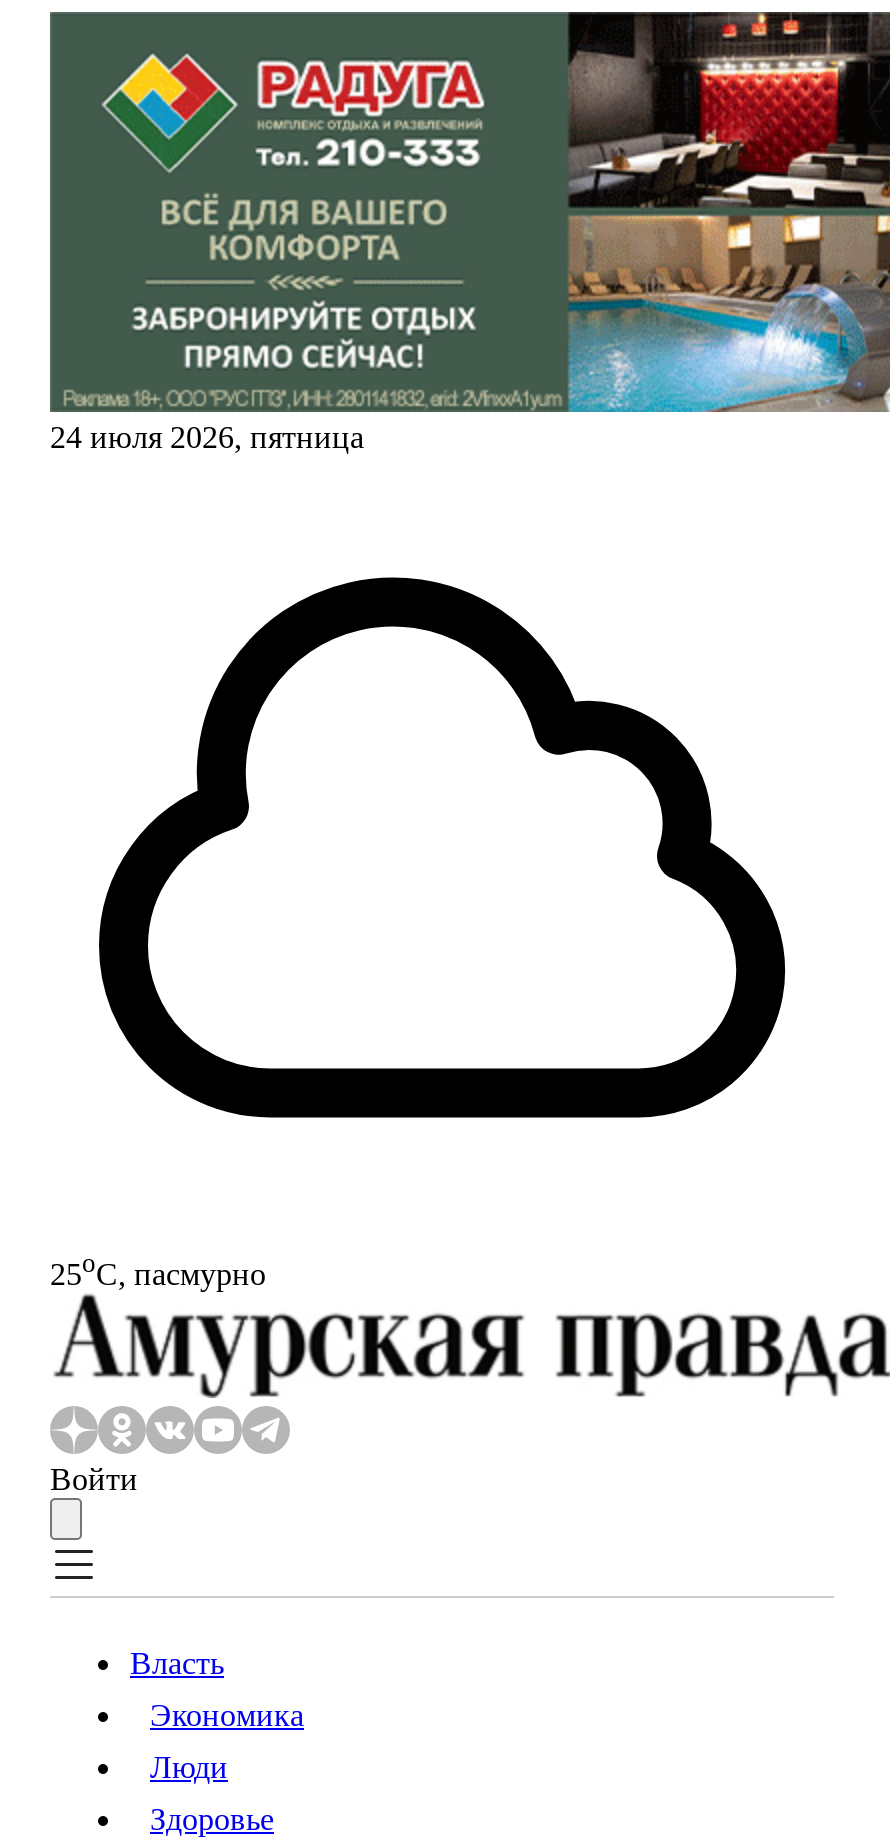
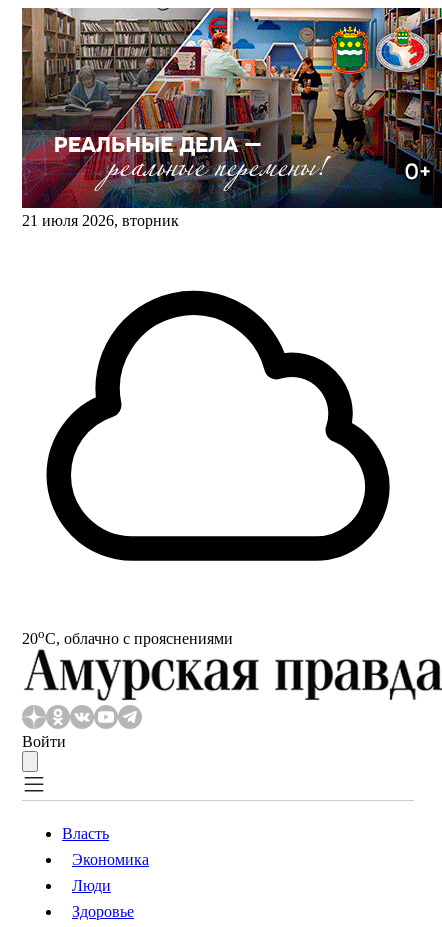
[50,10,884,454] [image] | 24 июля 2026, пятница -> [22,7,439,229] [image] | 21 июля 2026, вторник
[50,1248,266,1291] 25oС, пасмурно -> [22,626,233,647] 20oС, облачно с прояснениями

